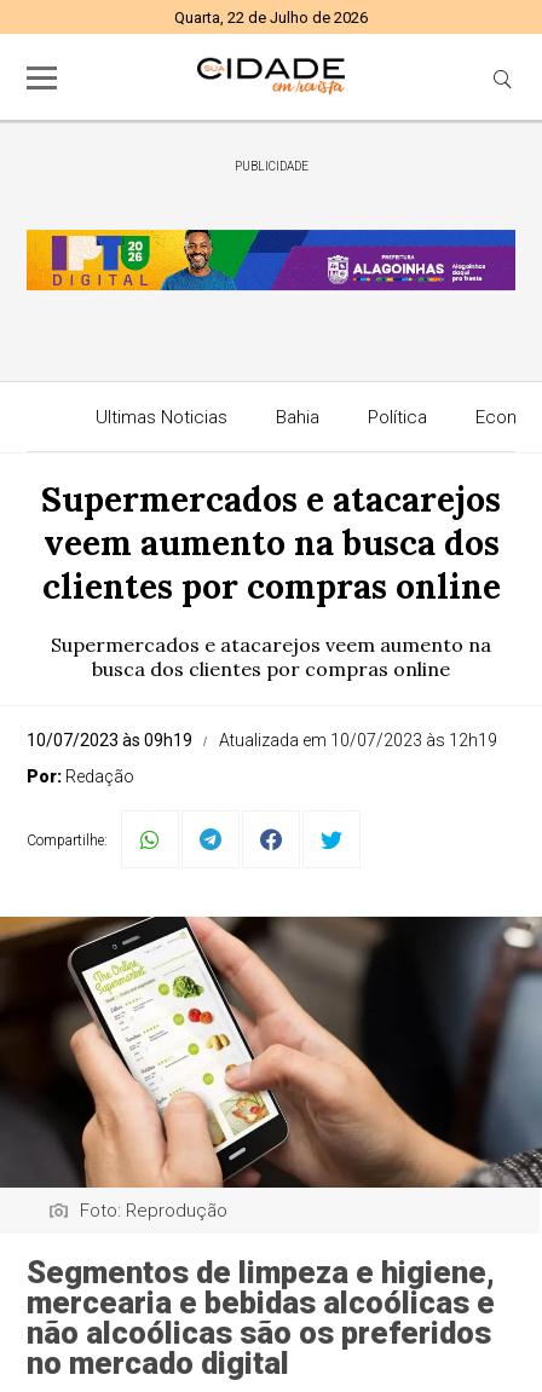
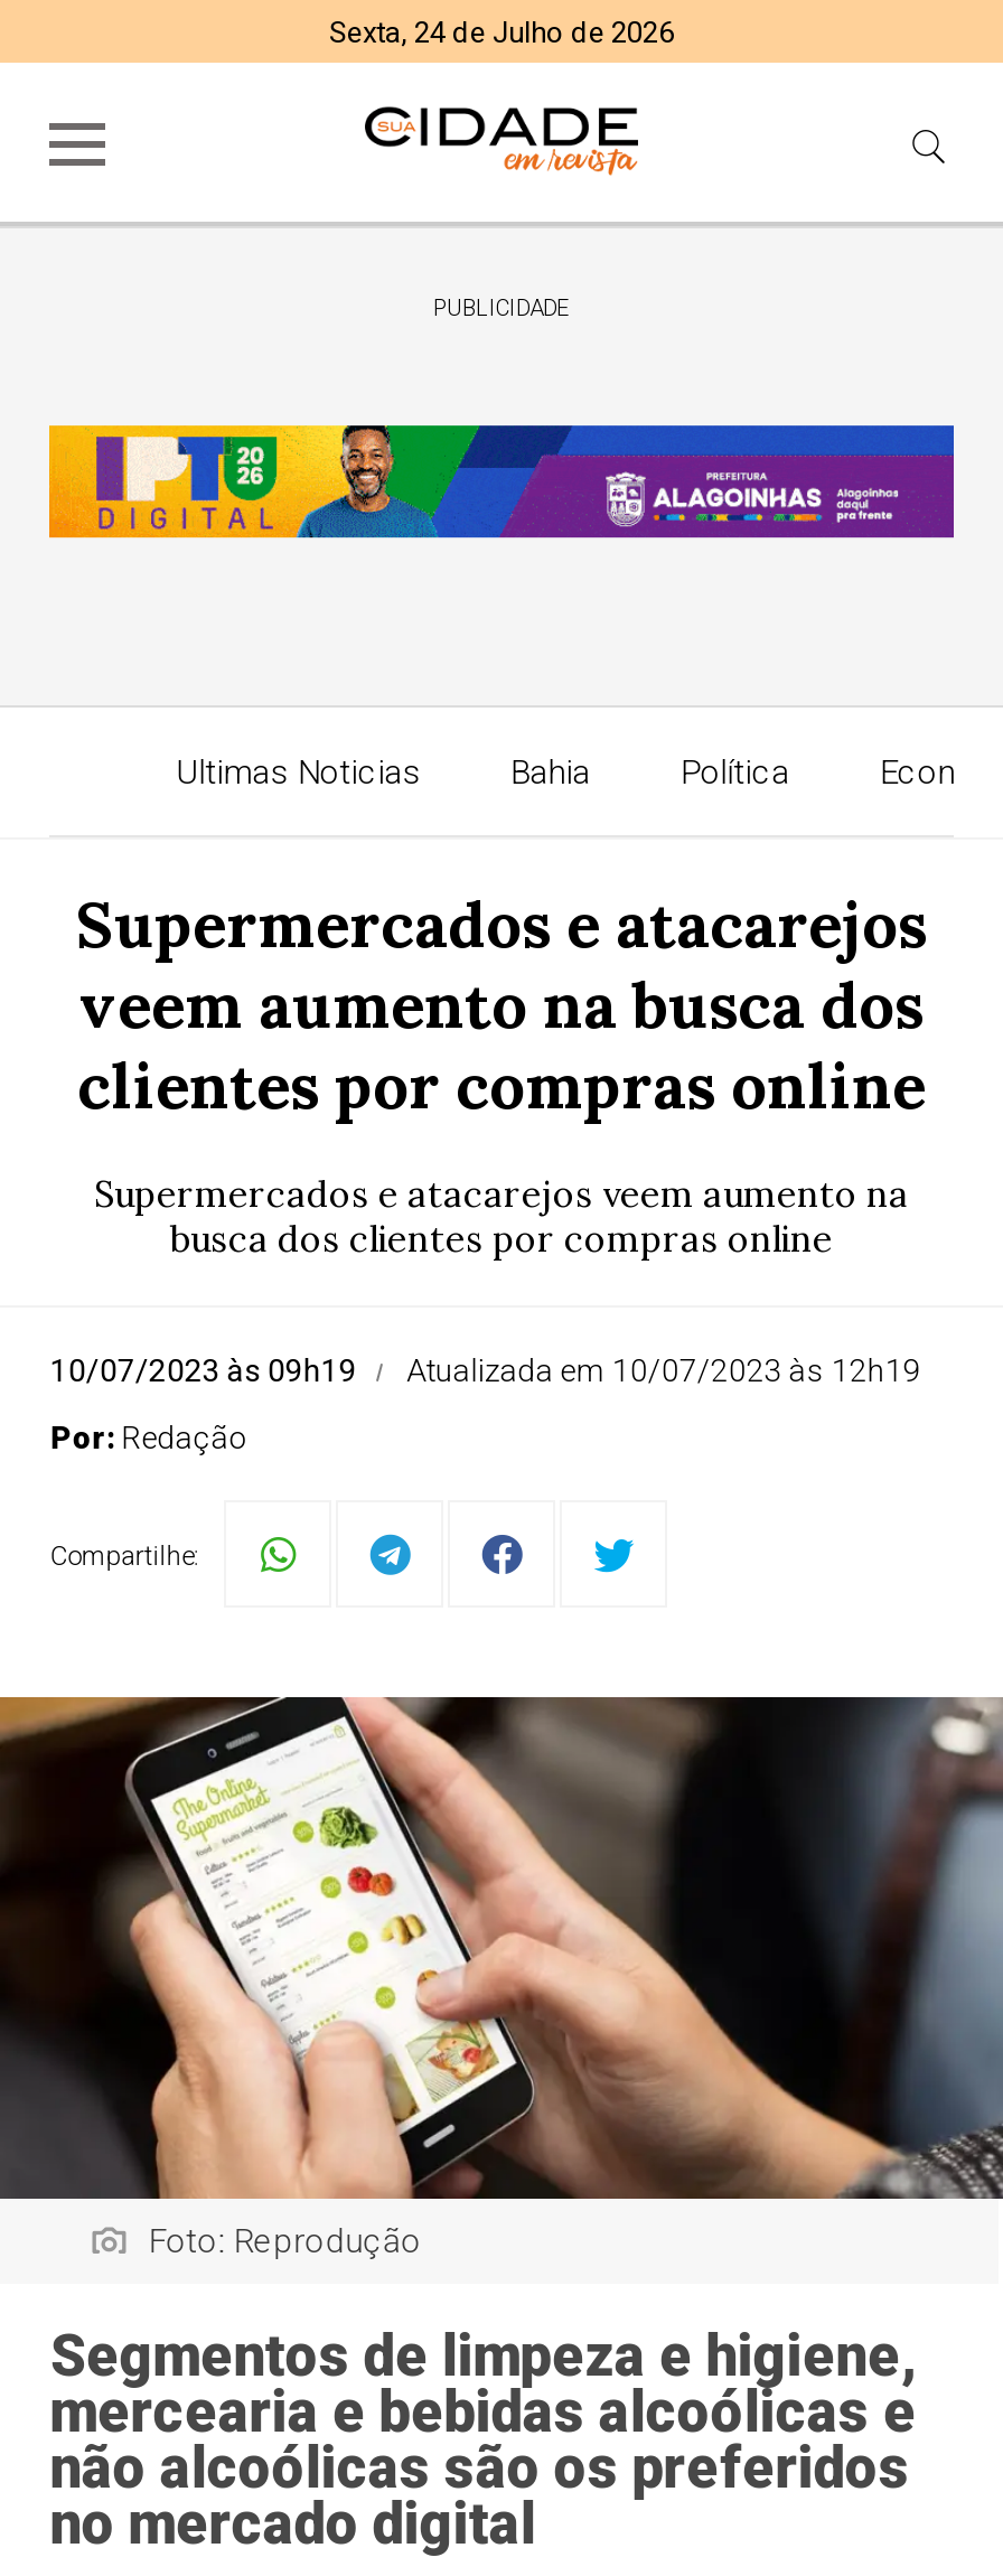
[174,8,368,27] Quarta, 22 de Julho de 2026 -> [329,16,674,49] Sexta, 24 de Julho de 2026

